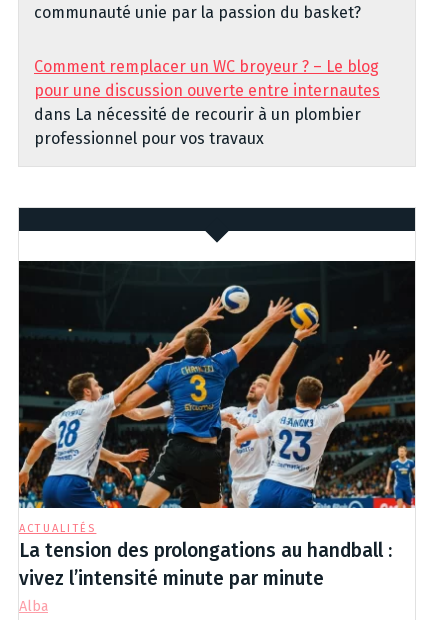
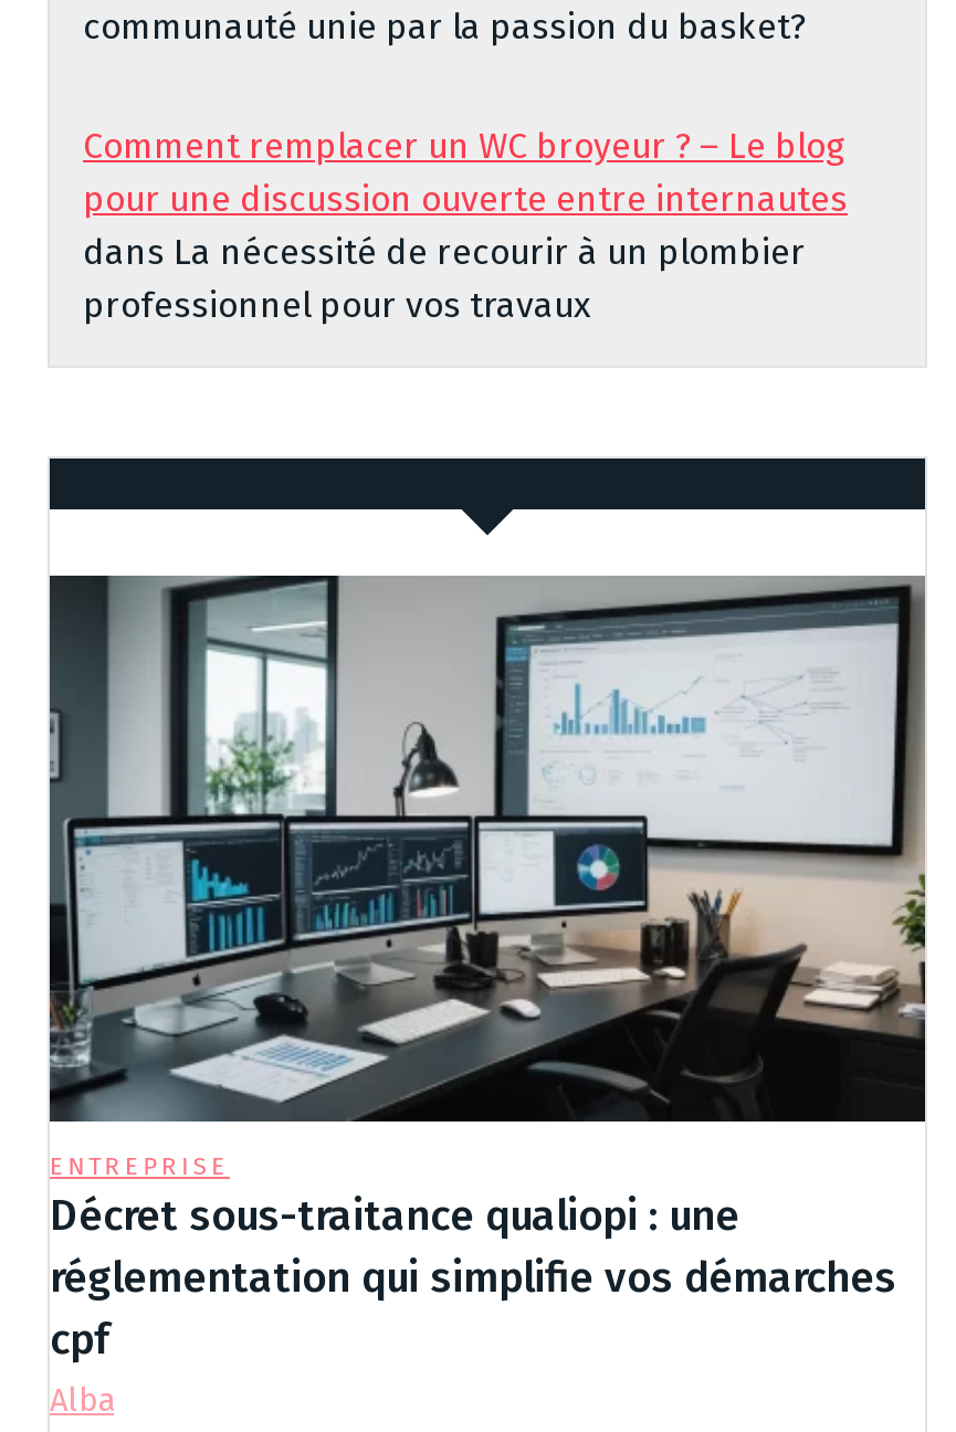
[18,260,416,590] [image] | ACTUALITÉS | La tension des prolongations au handball : | vivez l’intensité minute par minute -> [48,575,927,1366] [image] | ENTREPRISE | Décret sous-traitance qualiopi : une | réglementation qui simplifie vos démarches | cpf

